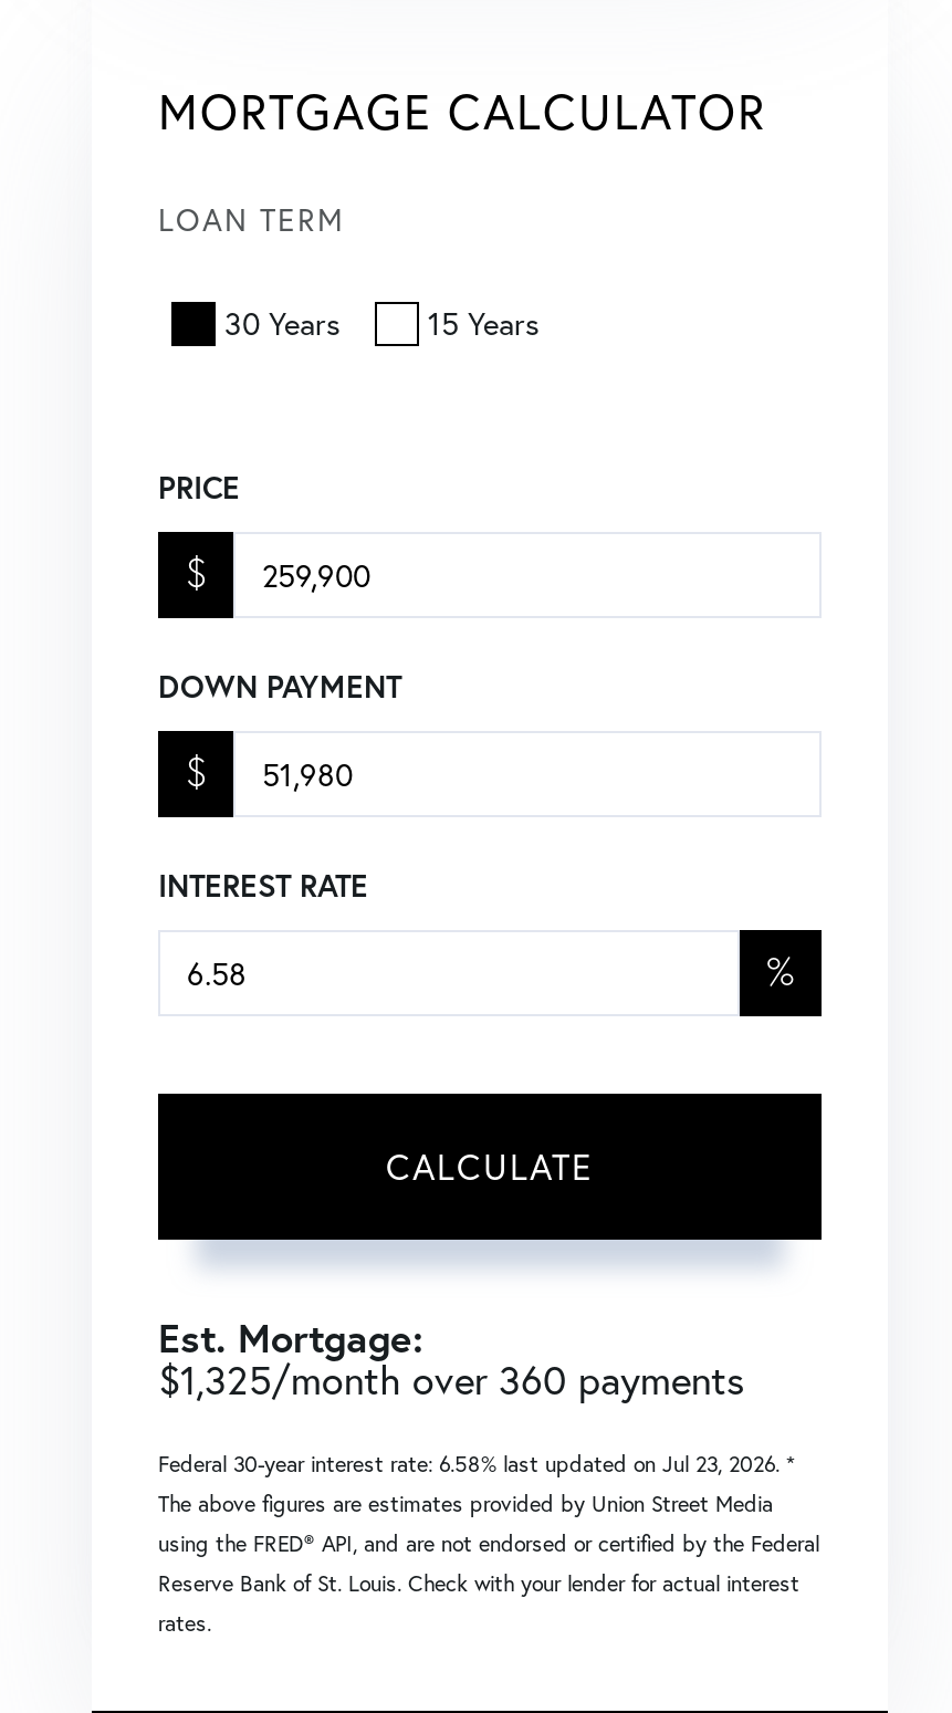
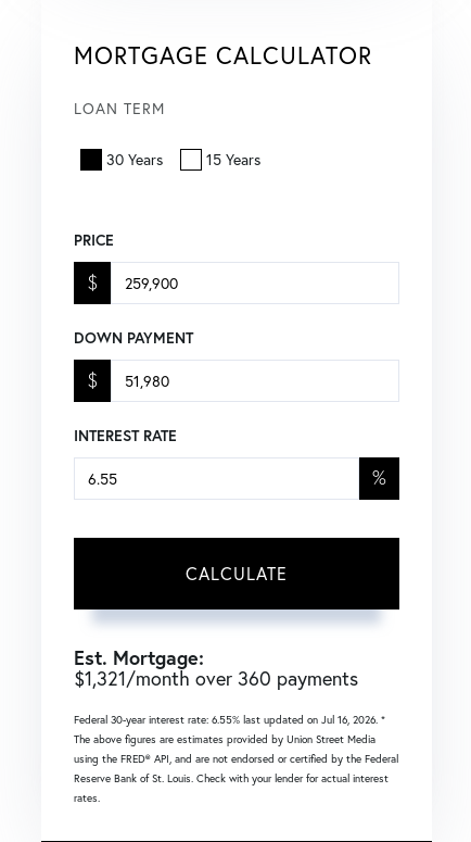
[158,1352,744,1405] $1,325/month over 360 payments -> [74,664,358,691] $1,321/month over 360 payments
[158,1449,795,1478] Federal 30-year interest rate: 6.58% last updated on Jul 23, 2026. * -> [74,712,385,726] Federal 30-year interest rate: 6.55% last updated on Jul 16, 2026. *

